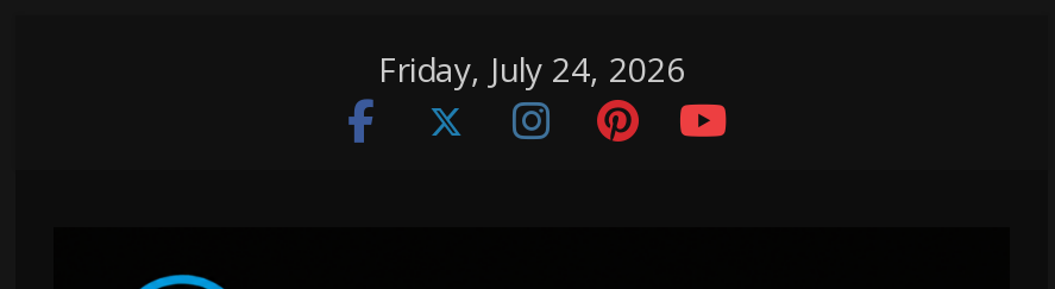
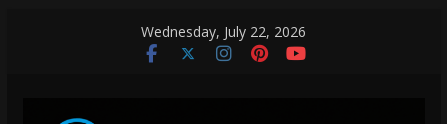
[378,46,685,92] Friday, July 24, 2026 -> [141,22,306,41] Wednesday, July 22, 2026

